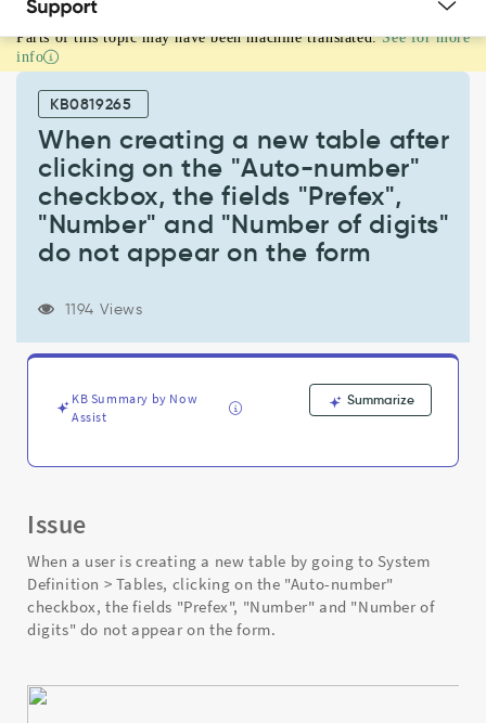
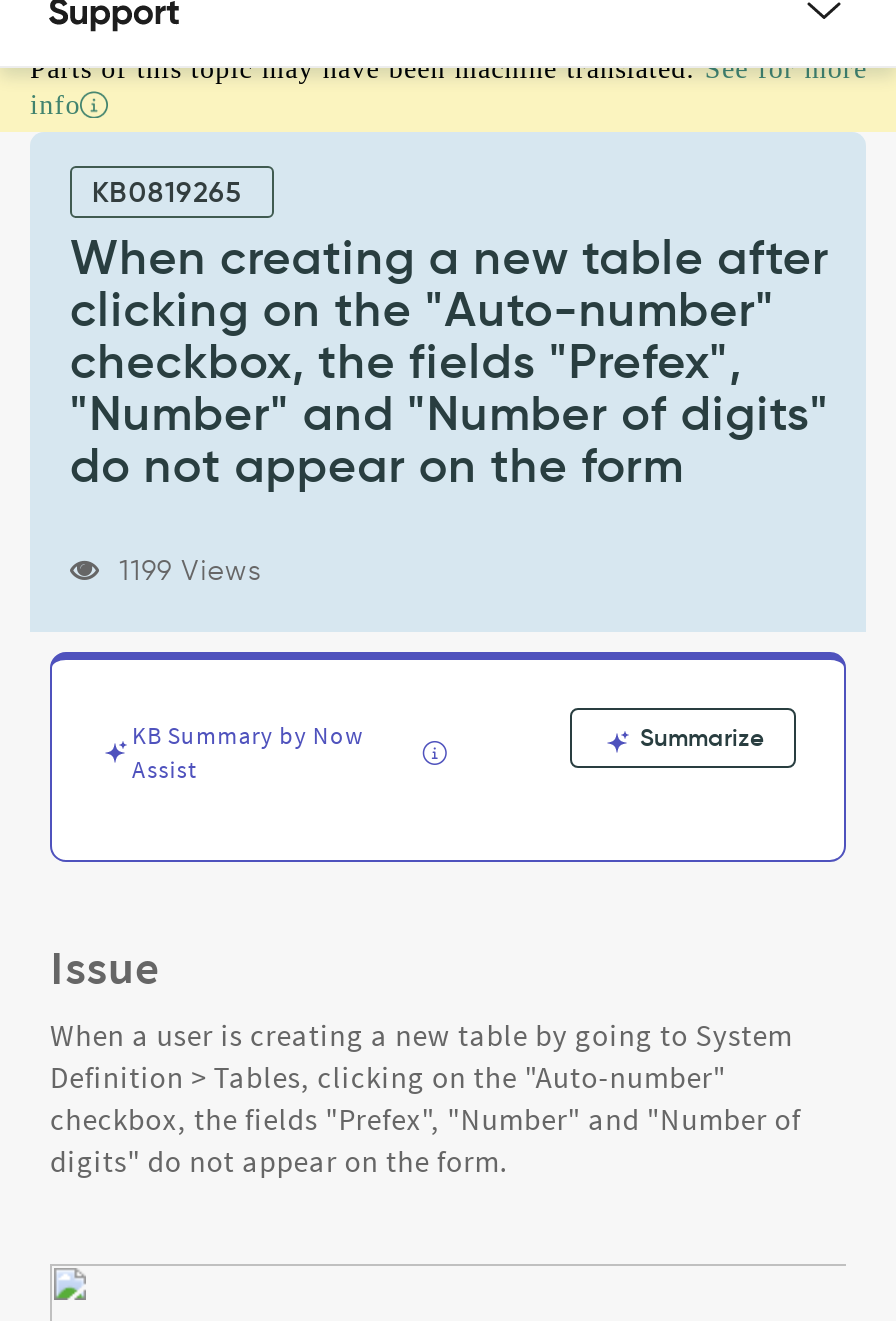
[60,300,143,319] 1194 Views -> [110,554,261,588] 1199 Views

